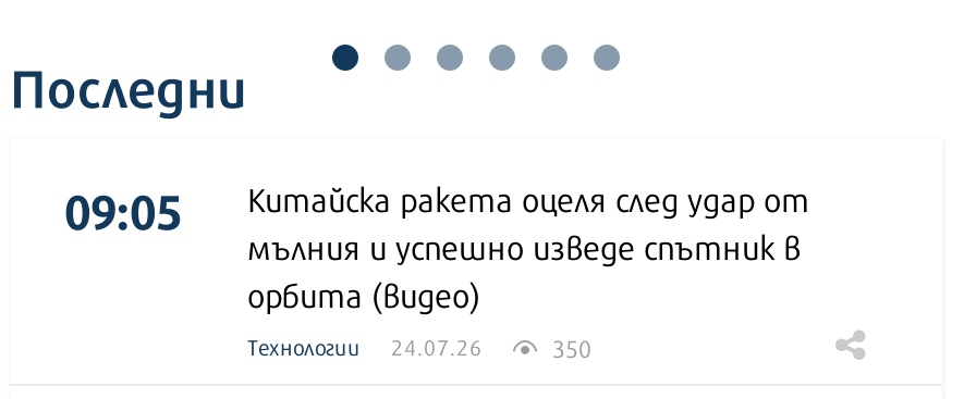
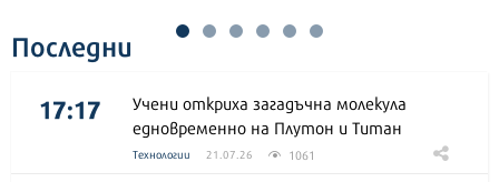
[64,168,809,316] 09:05 | Китайска ракета оцеля след удар от | мълния и успешно изведе спътник в | орбита (видео) -> [39,87,407,138] 17:17 | Учени откриха загадъчна молекула | едновременно на Плутон и Титан
[391,329,591,364] 24.07.26 | 350 -> [206,145,315,163] 21.07.26 | 1061

